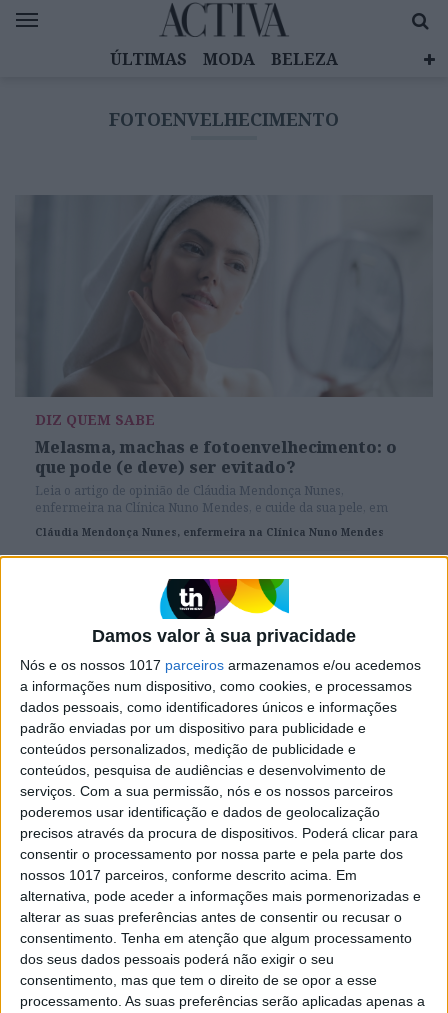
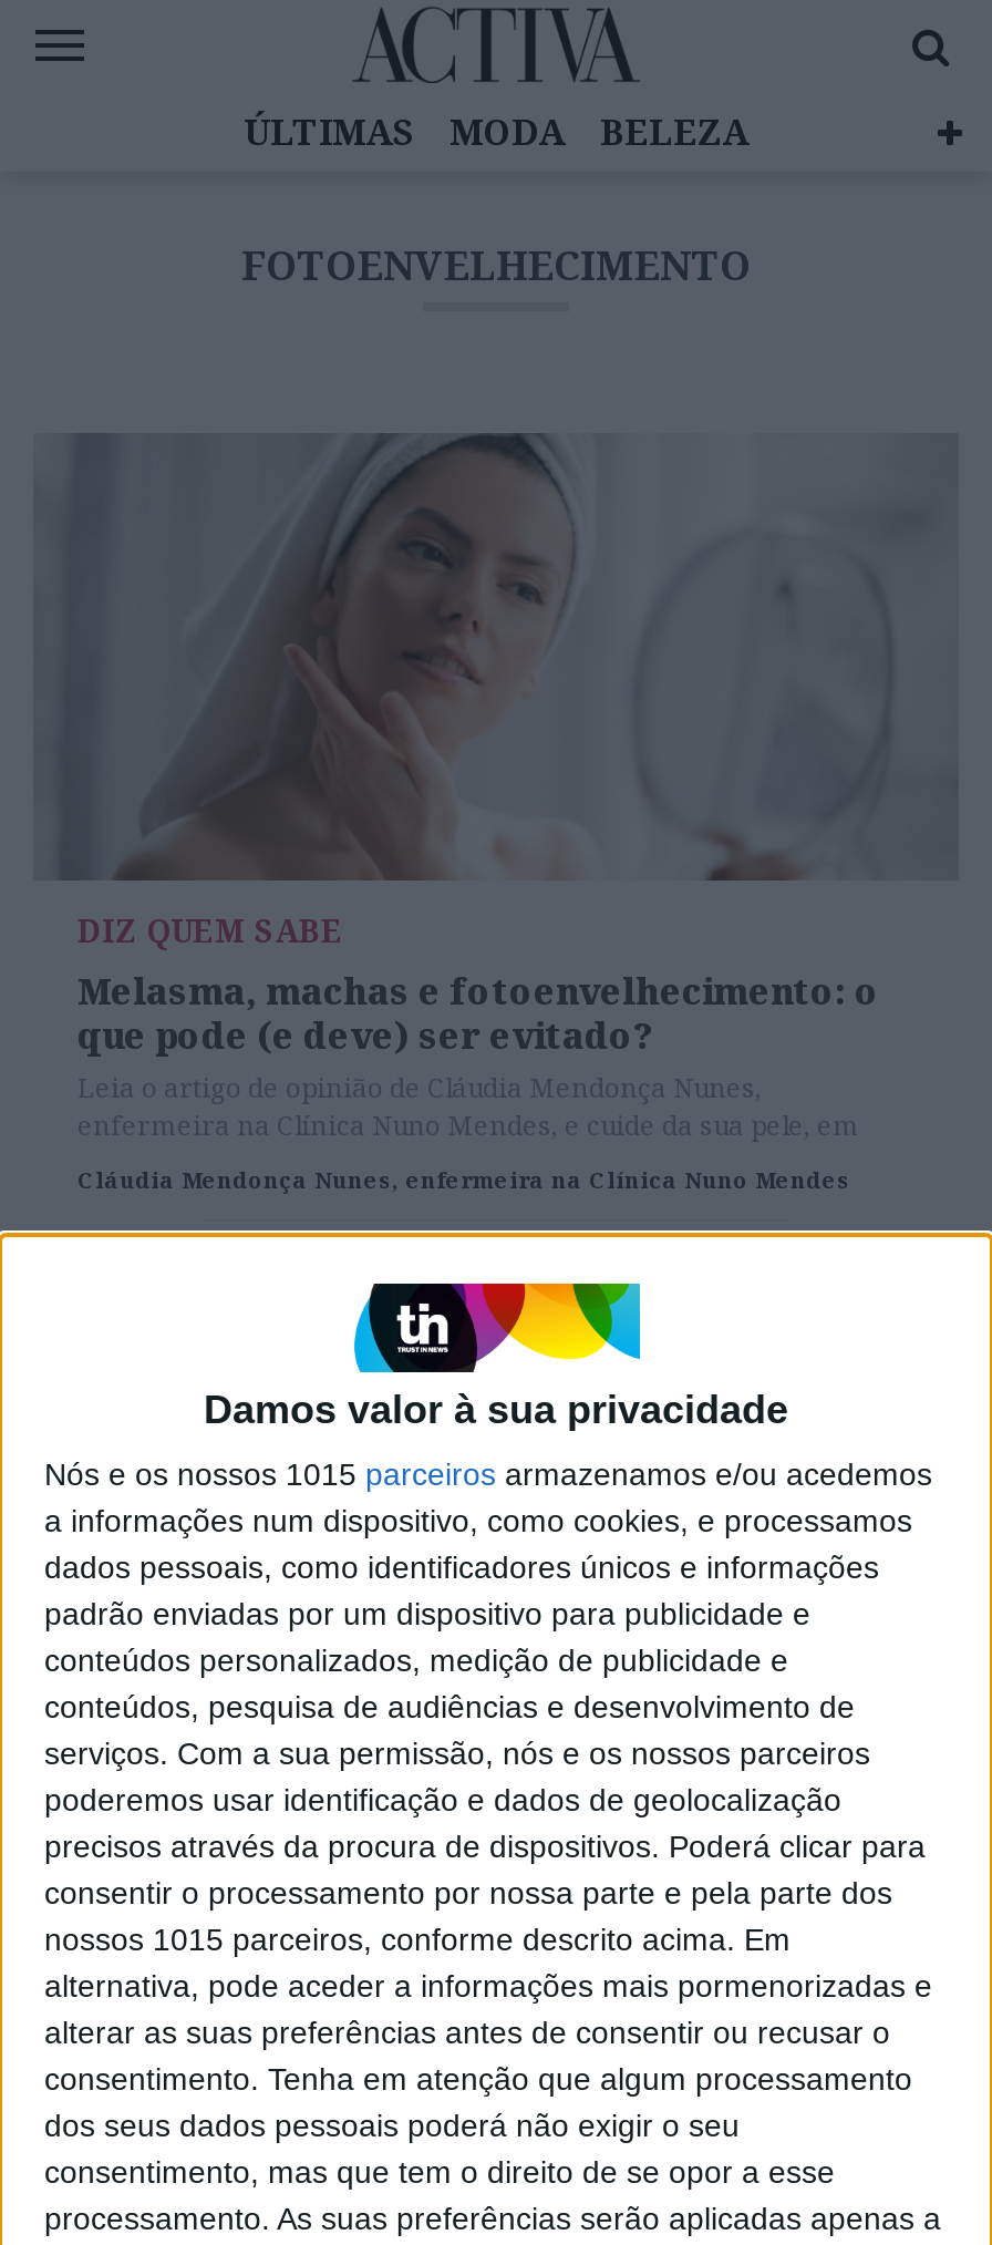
[20,657,421,673] Nós e os nossos 1017 parceiros armazenamos e/ou acedemos -> [44,1457,932,1492] Nós e os nossos 1015 parceiros armazenamos e/ou acedemos
[20,867,357,883] nossos 1017 parceiros, conforme descrito acima. Em -> [44,1922,790,1957] nossos 1015 parceiros, conforme descrito acima. Em

